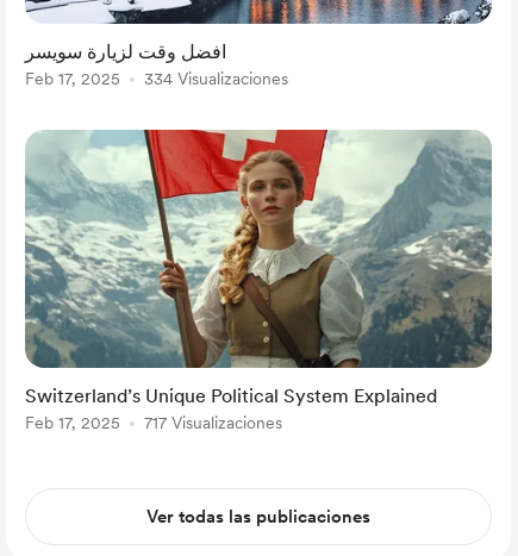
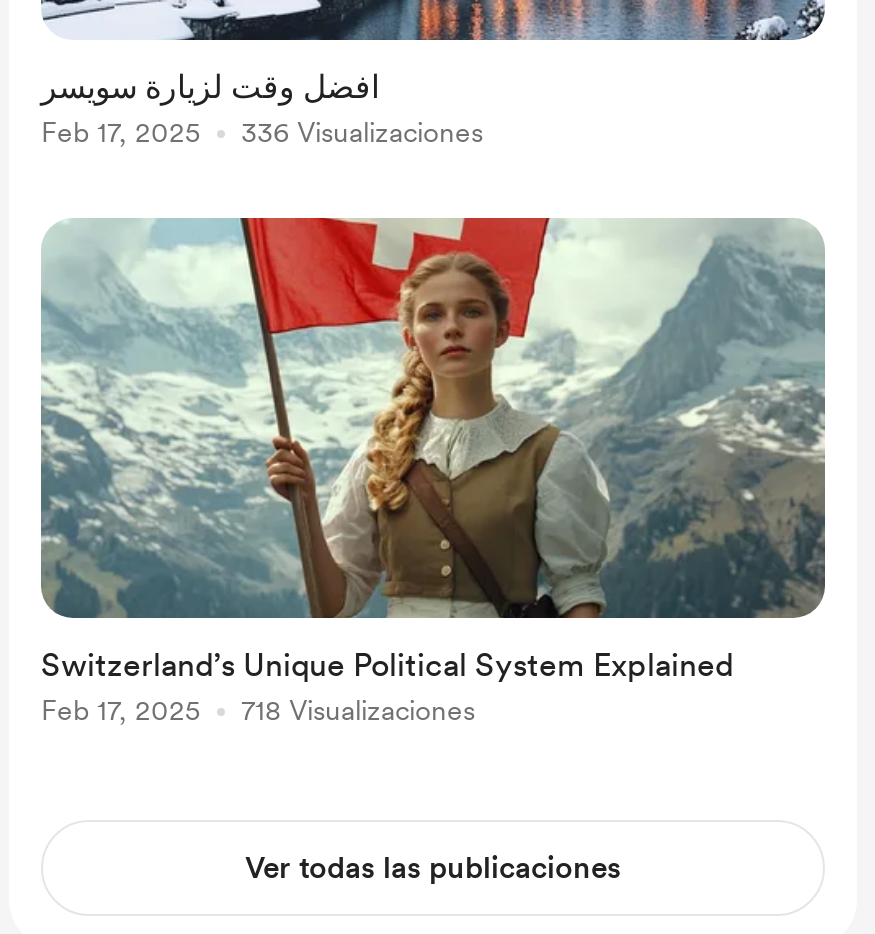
[144,69,288,88] 334 Visualizaciones -> [241,116,483,148] 336 Visualizaciones
[144,413,282,432] 717 Visualizaciones -> [241,694,475,726] 718 Visualizaciones

